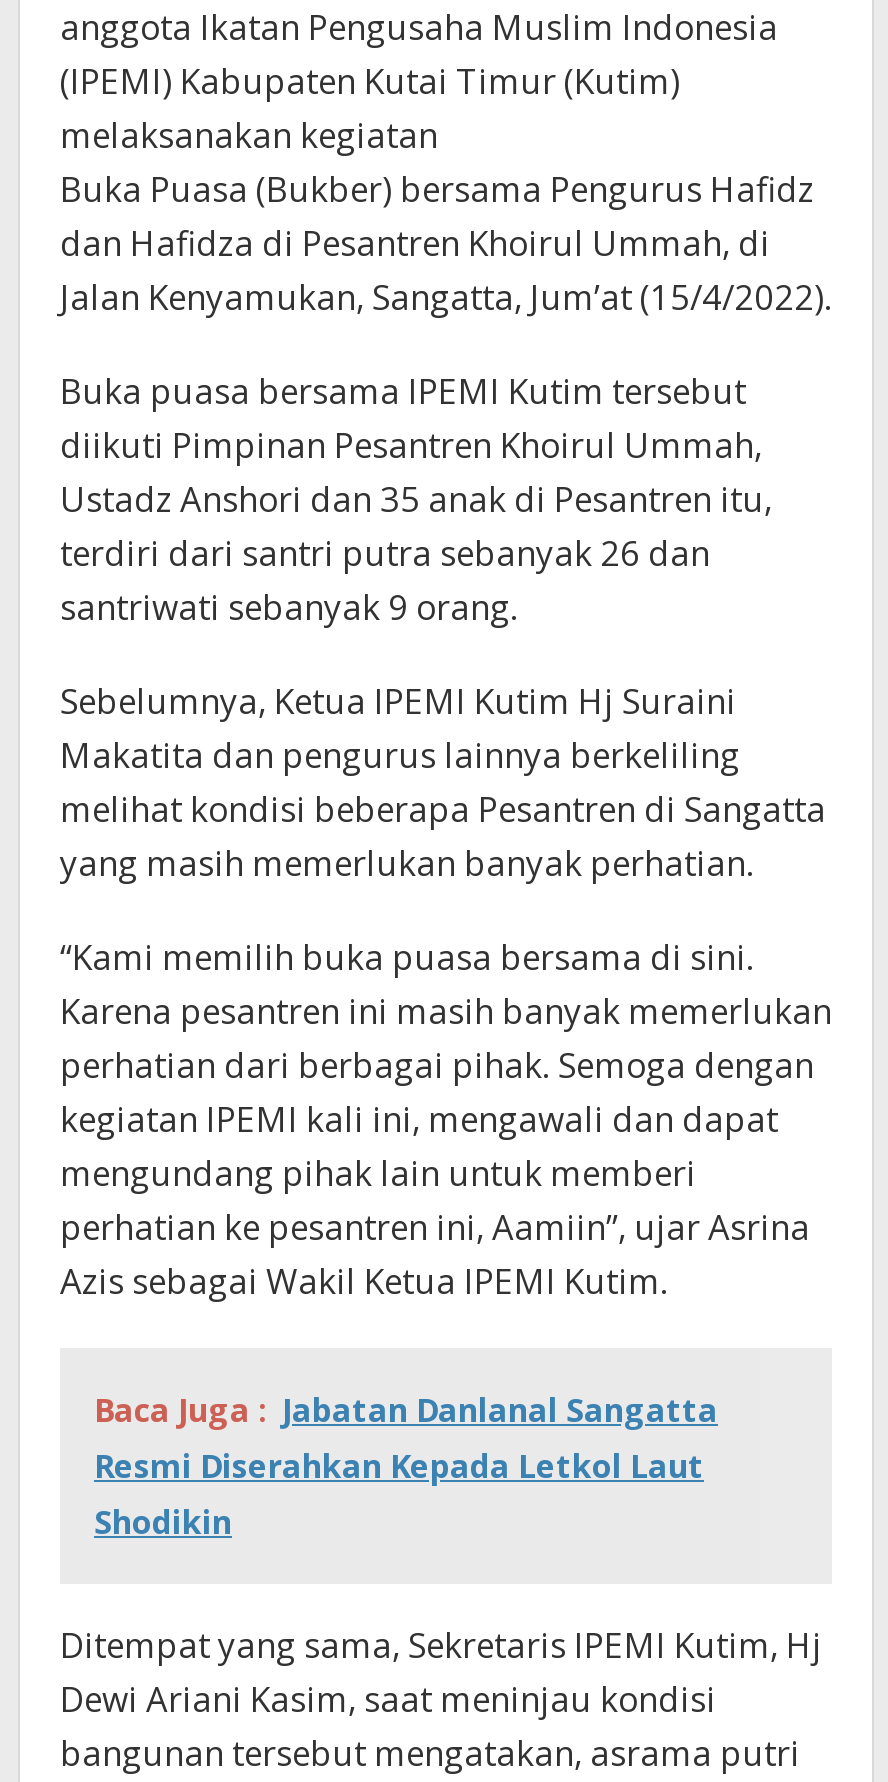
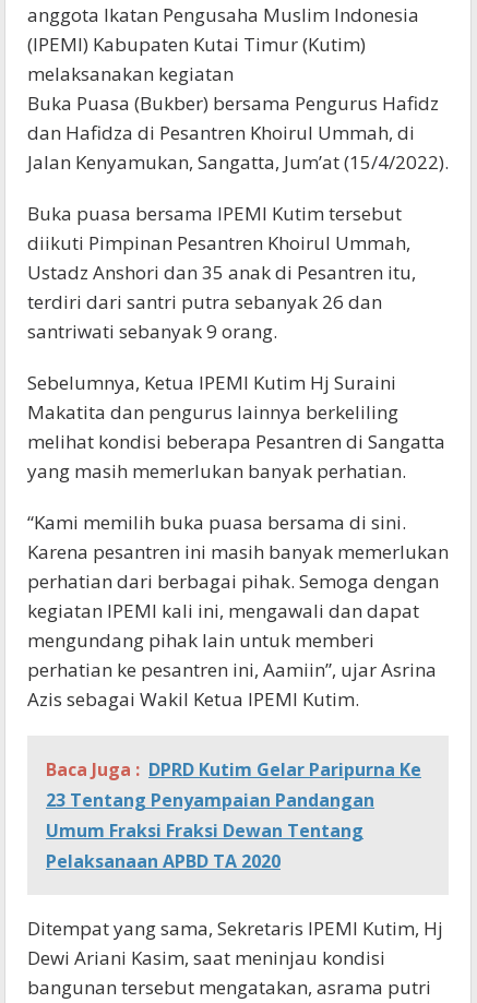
[94,1388,718,1544] Baca Juga : Jabatan Danlanal Sangatta | Resmi Diserahkan Kepada Letkol Laut | Shodikin -> [46,758,421,873] Baca Juga : DPRD Kutim Gelar Paripurna Ke | 23 Tentang Penyampaian Pandangan | Umum Fraksi Fraksi Dewan Tentang | Pelaksanaan APBD TA 2020

